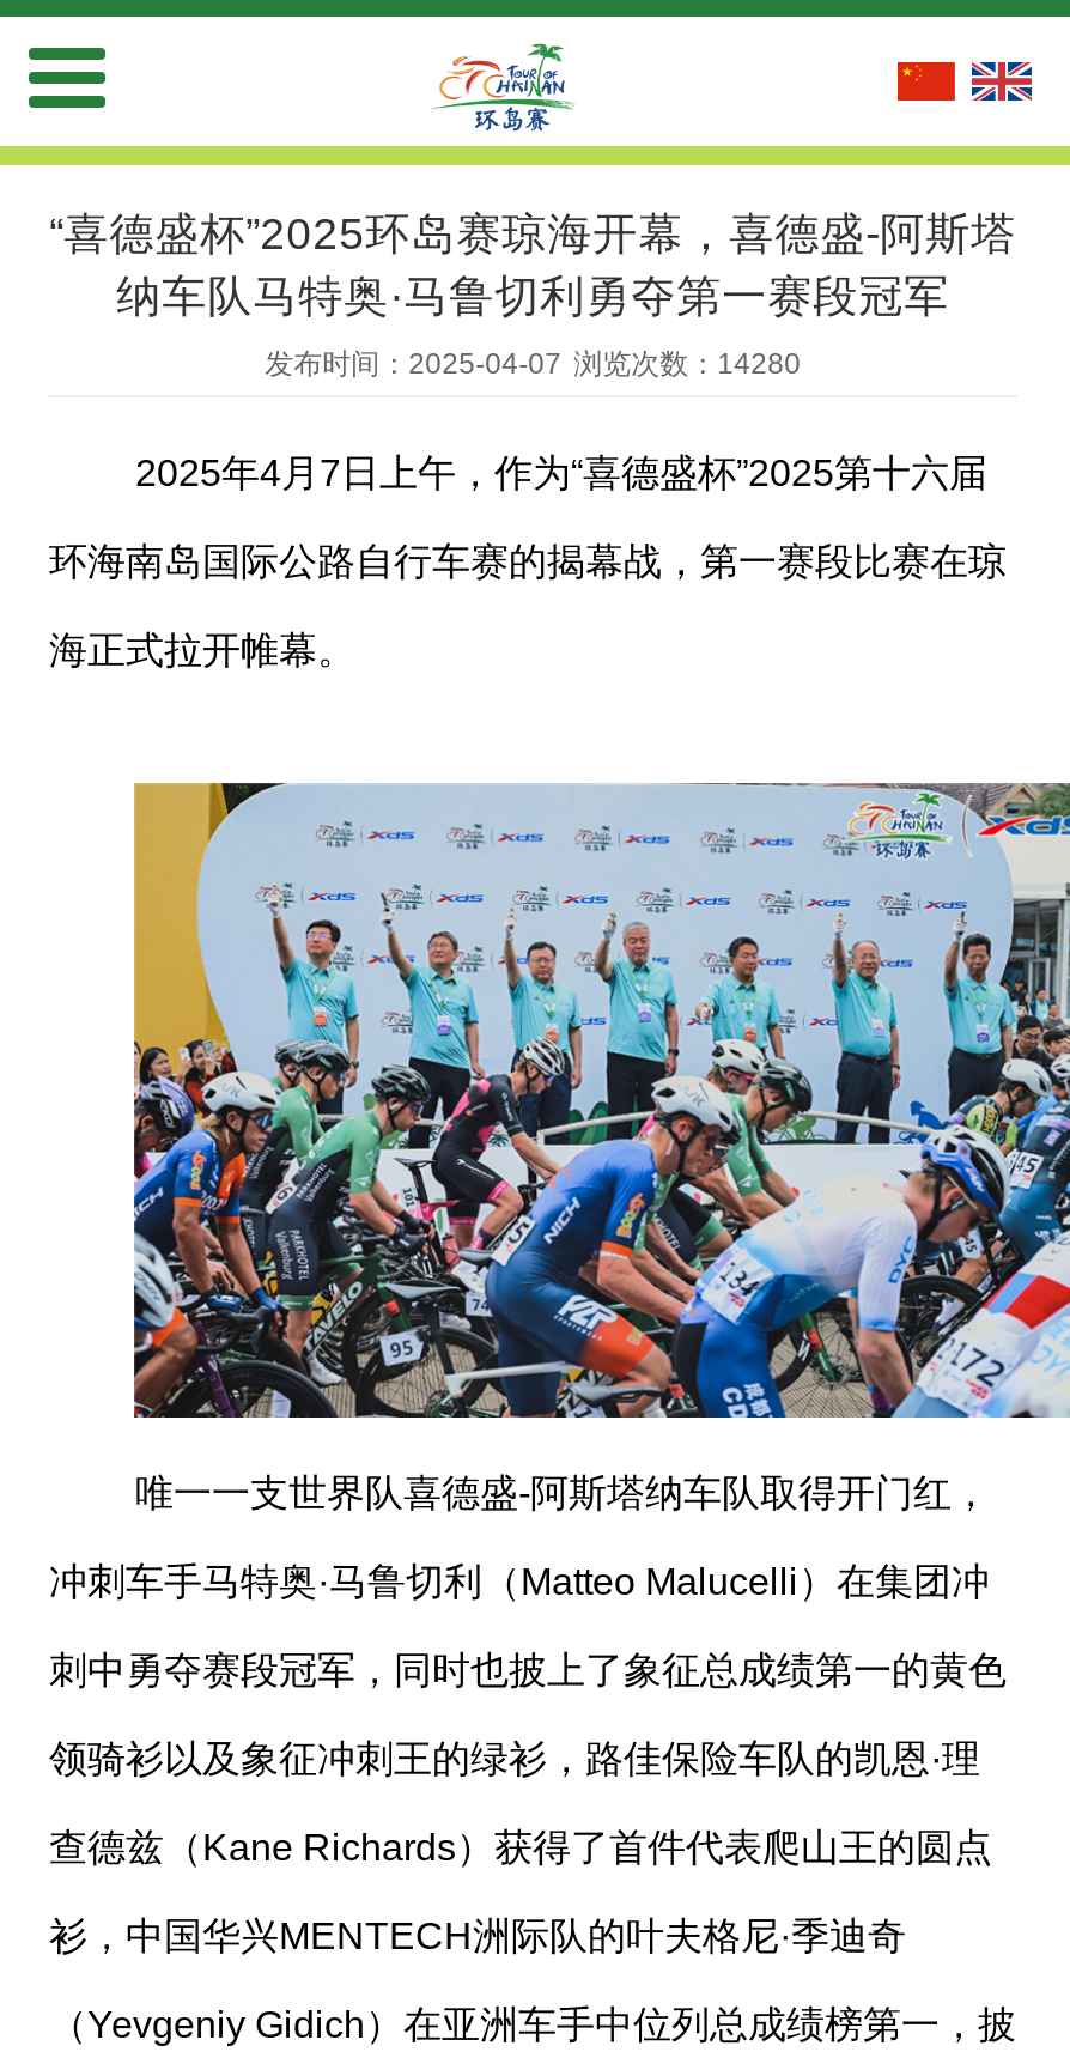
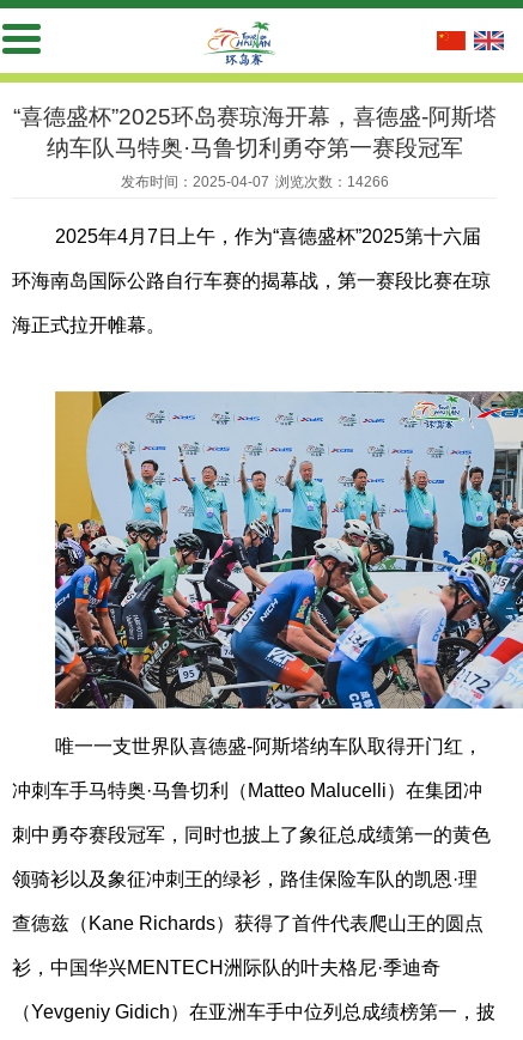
[265,346,801,380] 发布时间：2025-04-07 浏览次数：14280 -> [120,173,388,190] 发布时间：2025-04-07 浏览次数：14266

